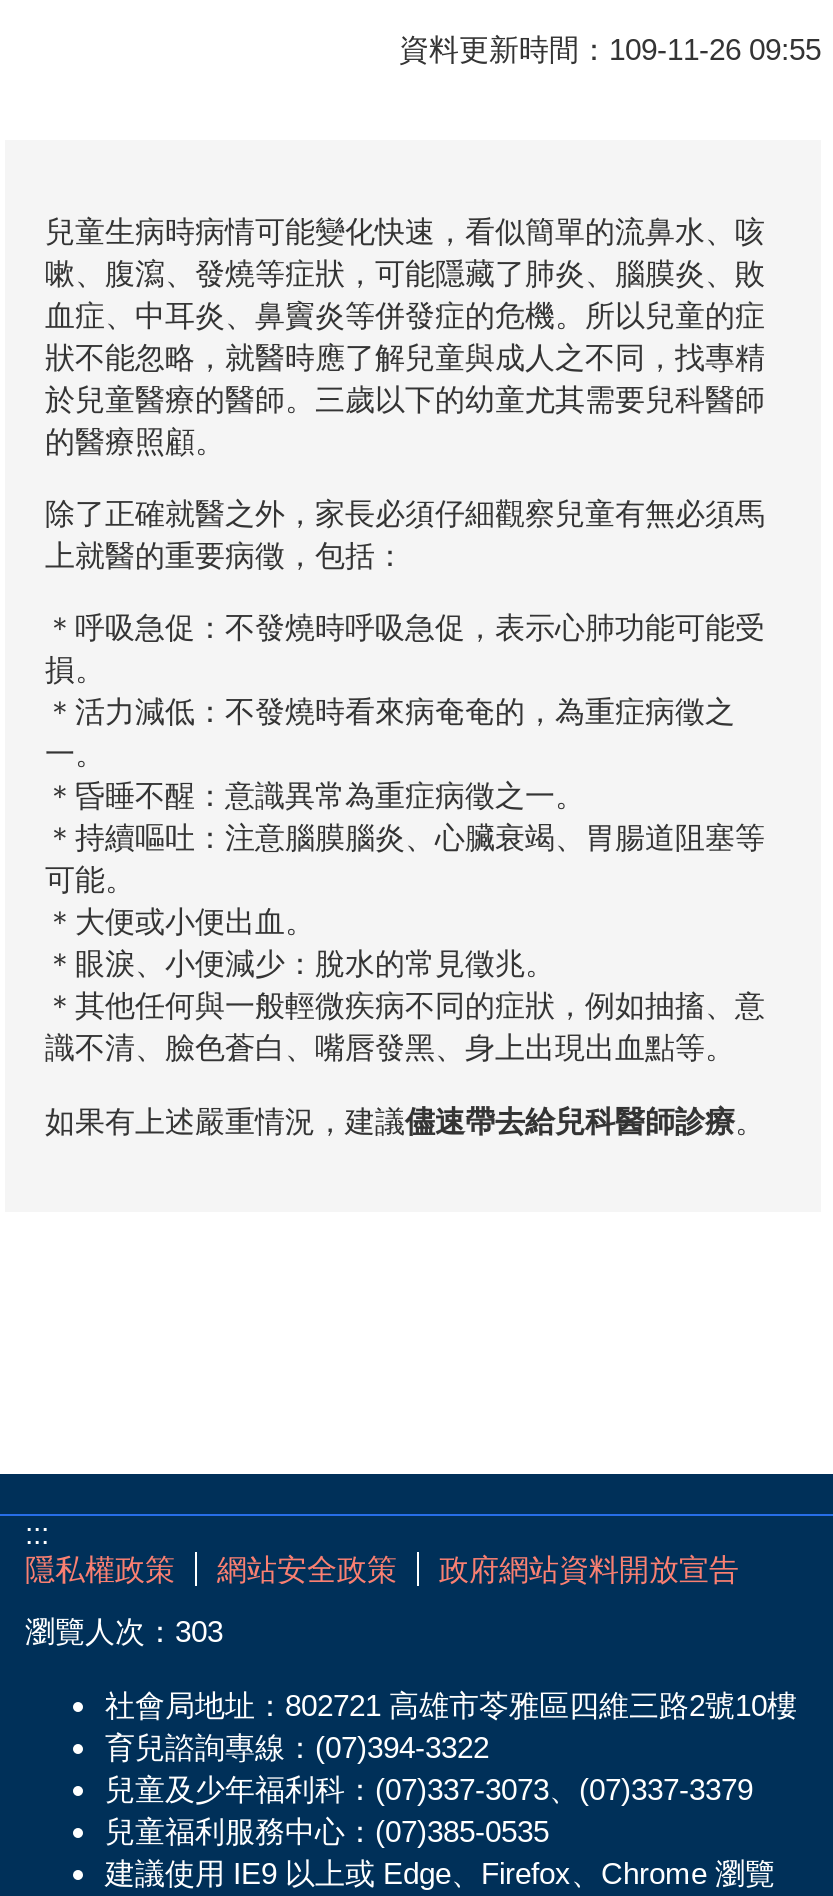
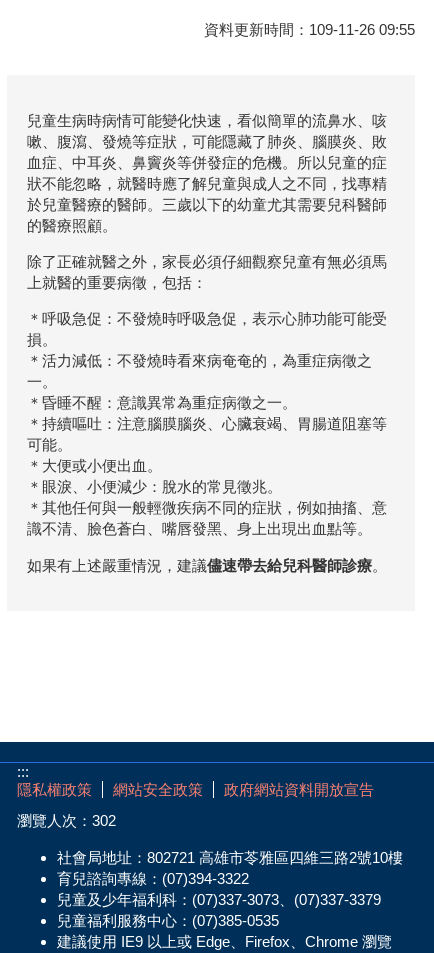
[25,1614,223,1648] 瀏覽人次：303 -> [17,812,116,829] 瀏覽人次：302

